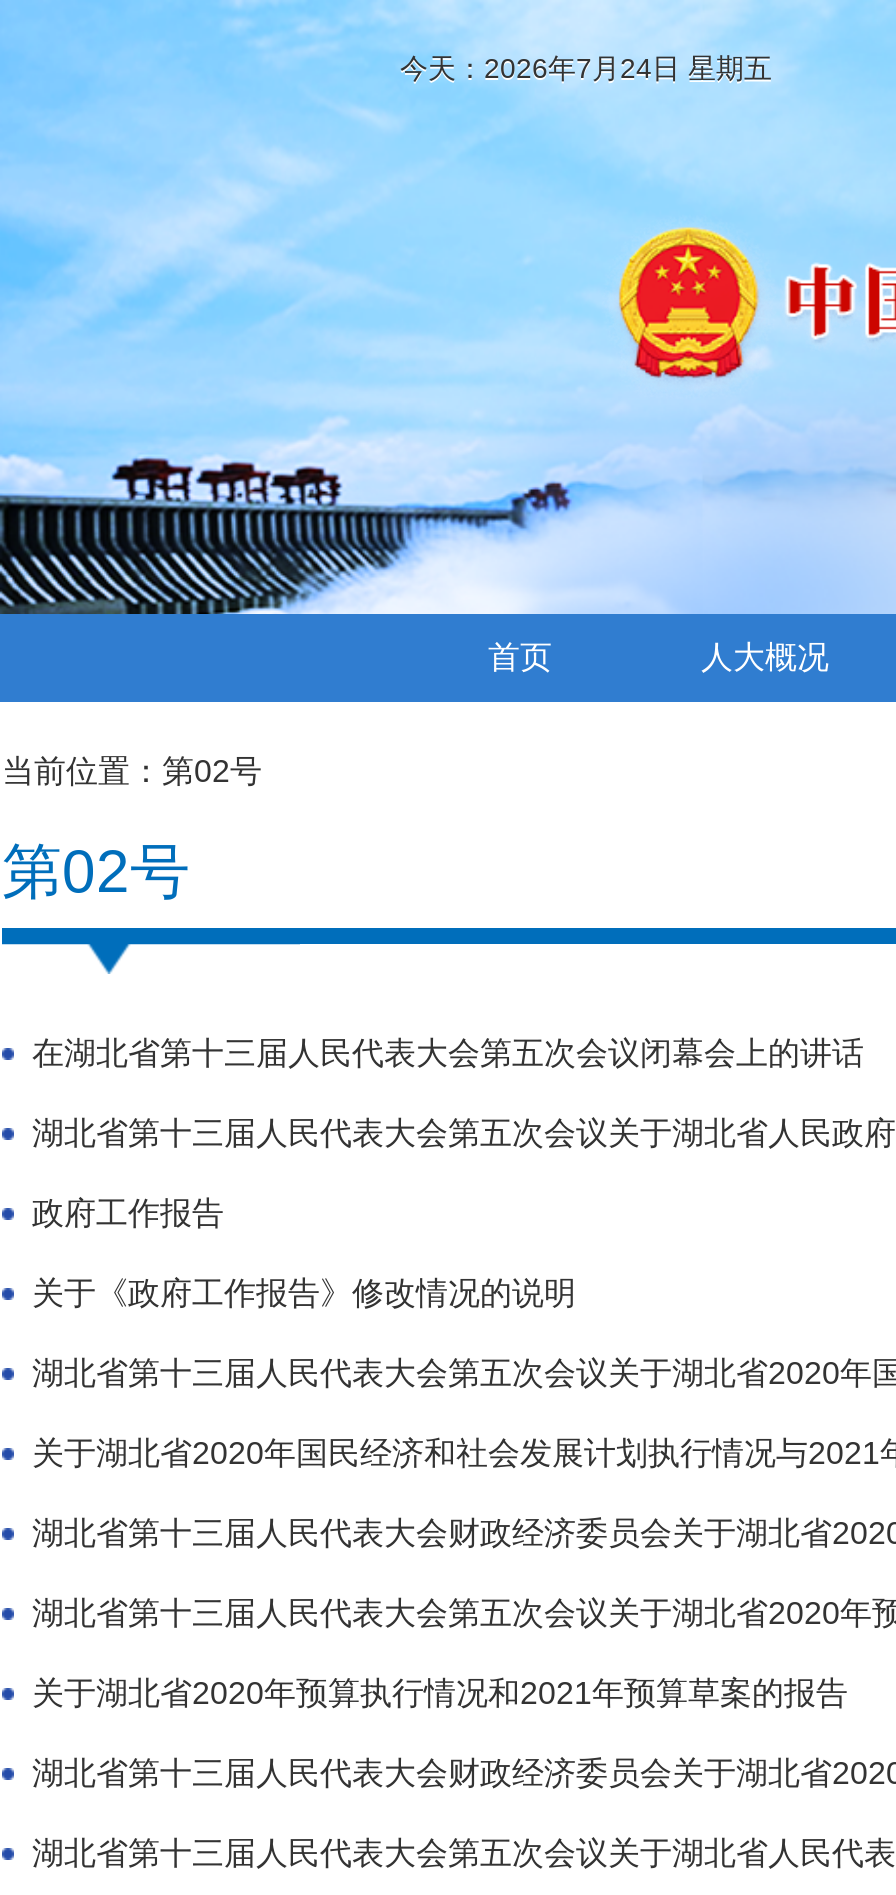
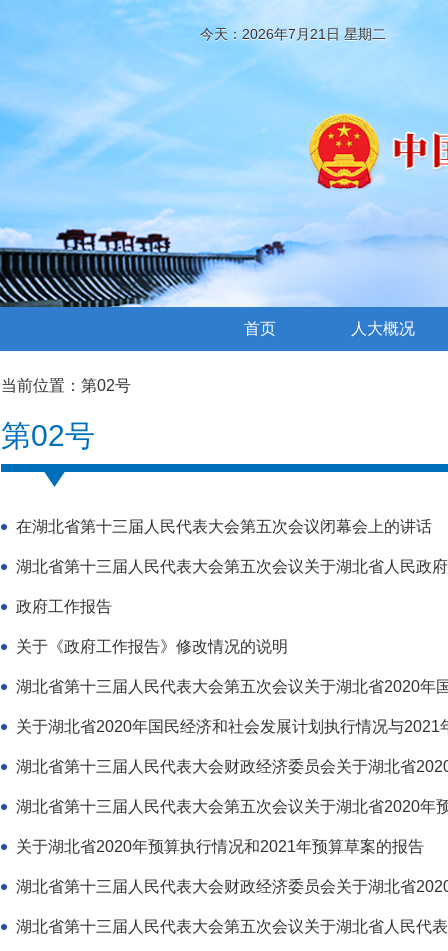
[400,52,772,84] 今天：2026年7月24日 星期五 -> [200,26,386,42] 今天：2026年7月21日 星期二

